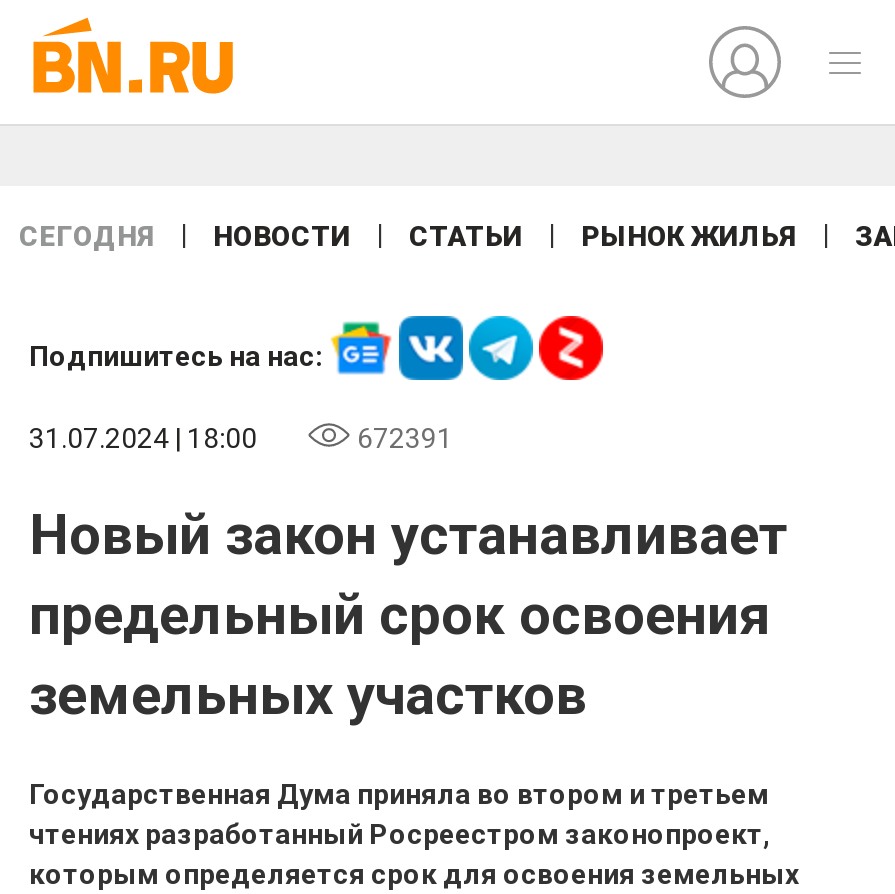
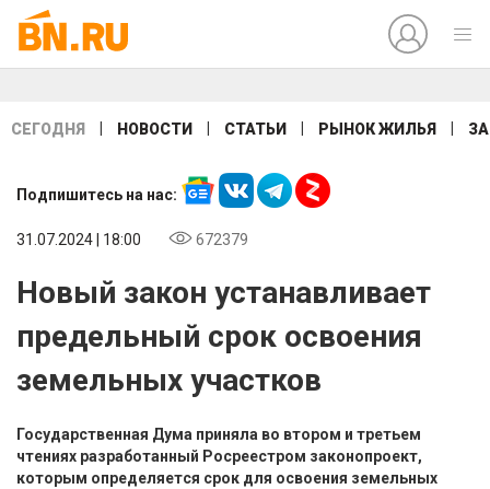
[357,422,453,454] 672391 -> [196,231,248,248] 672379

